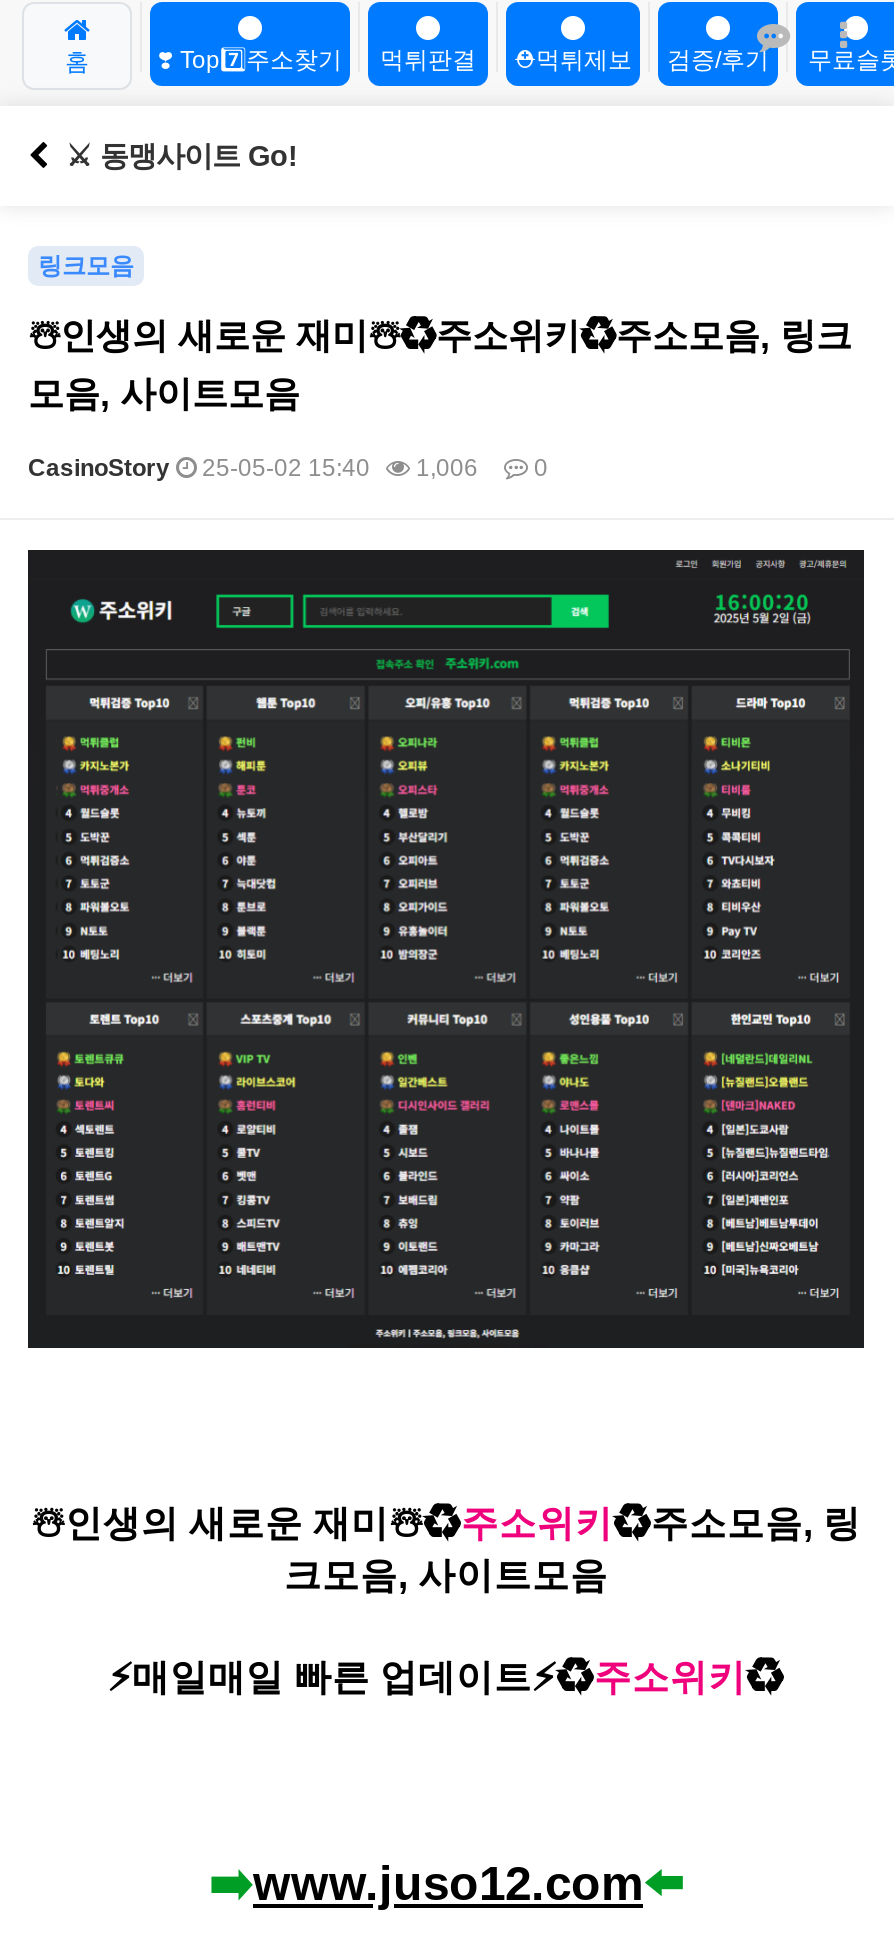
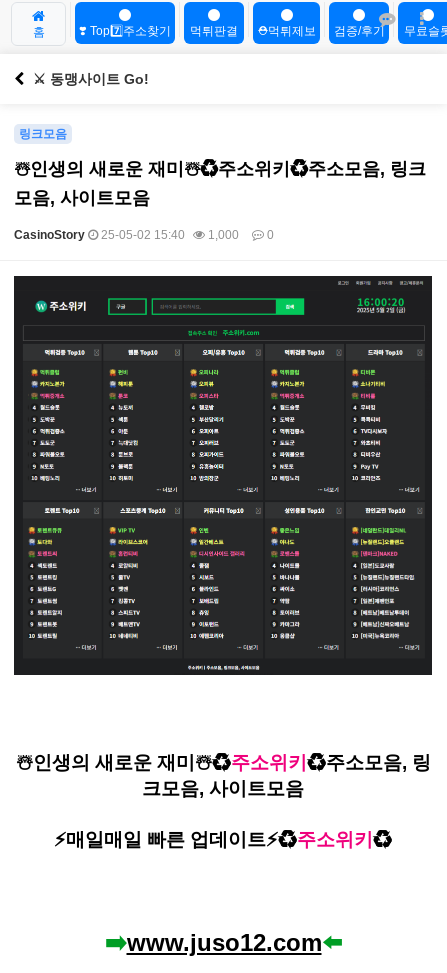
[28,454,548,482] CasinoStory 25-05-02 15:40 1,006 0 -> [14,228,274,242] CasinoStory 25-05-02 15:40 1,000 0

